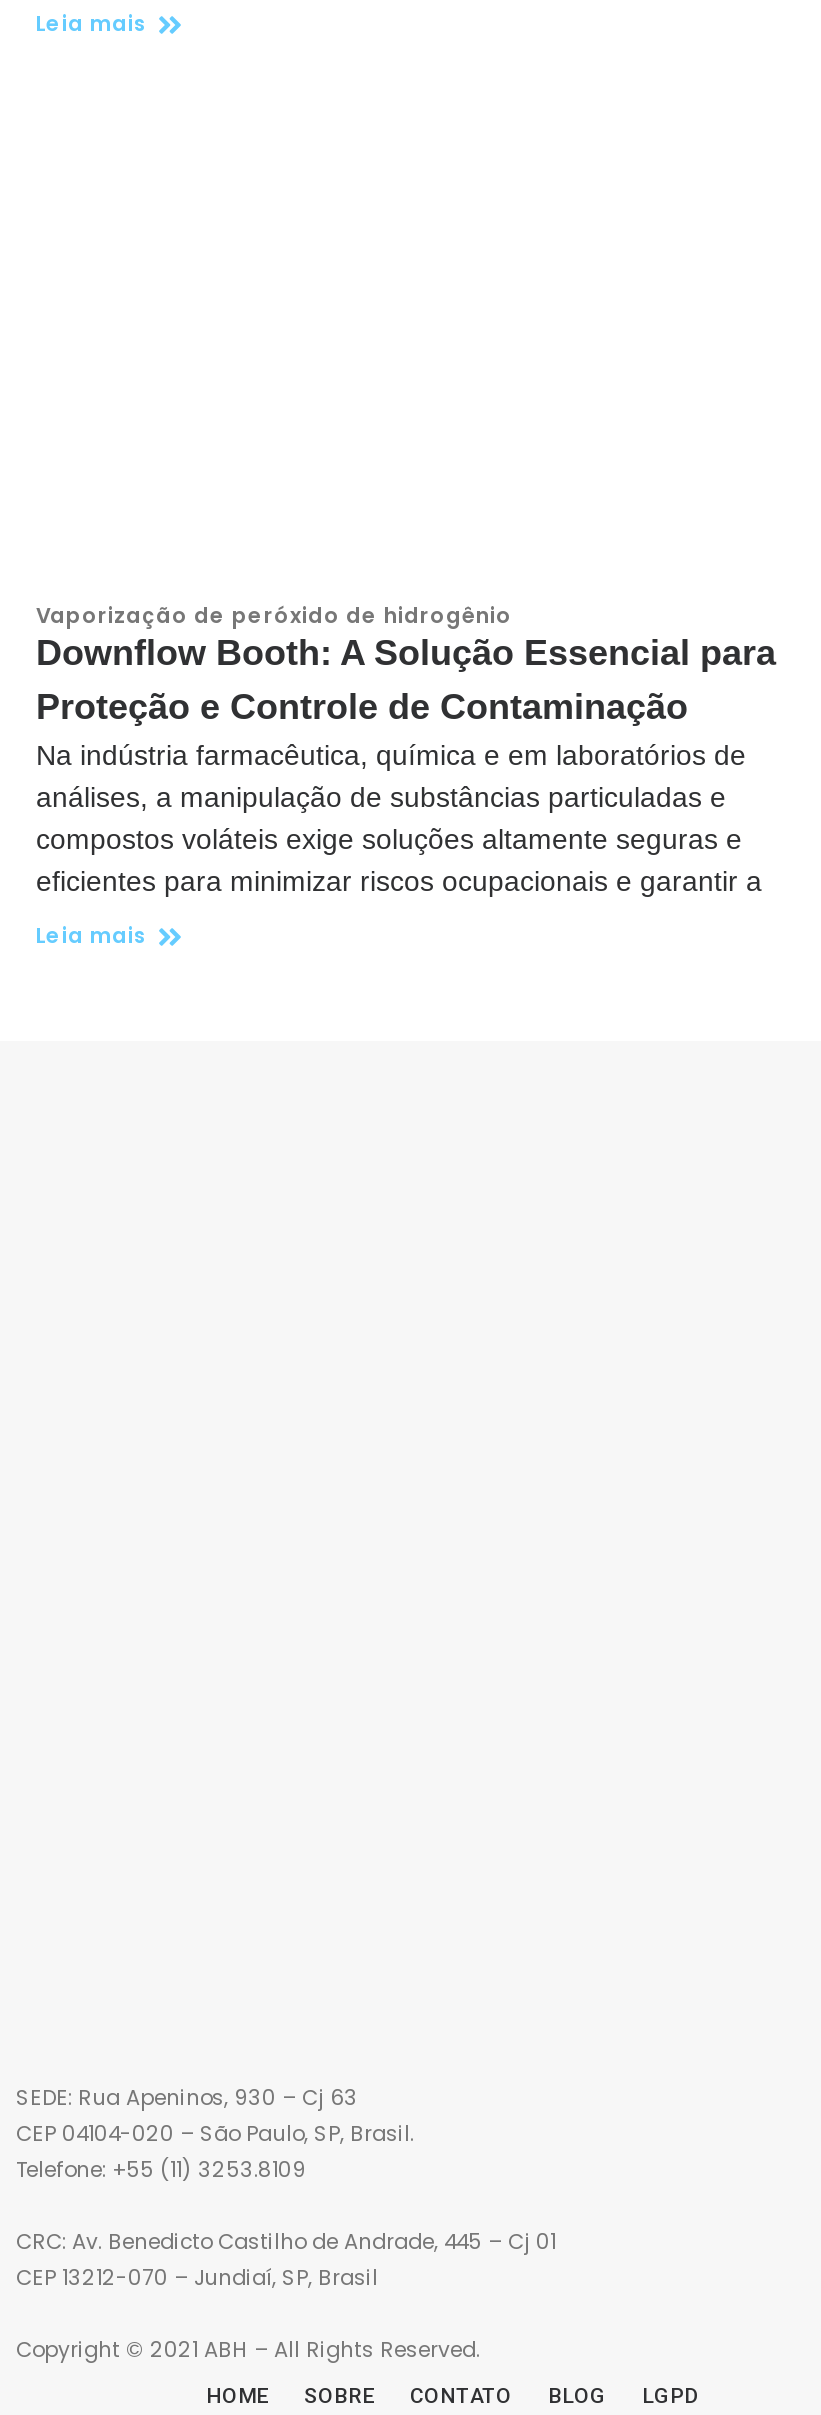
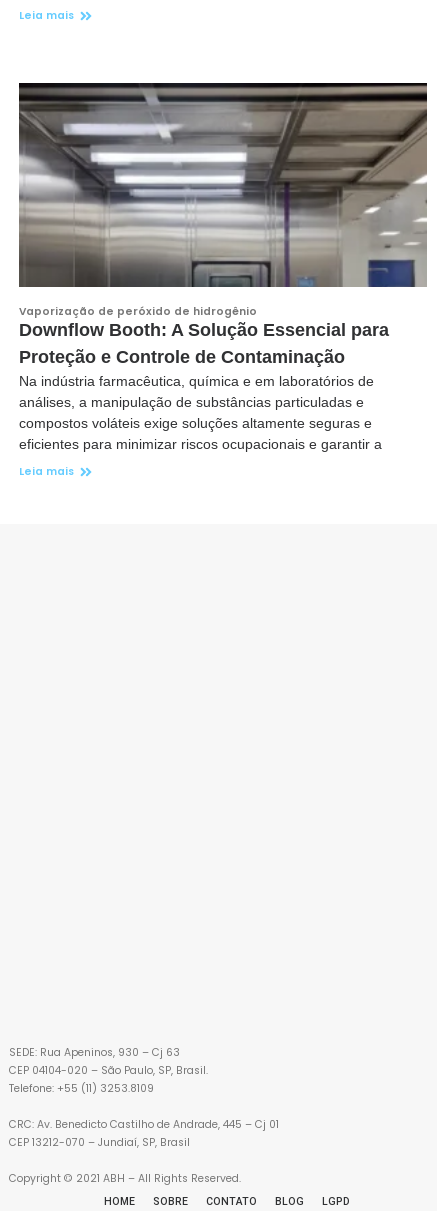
none -> [18,82,428,288] [image]

